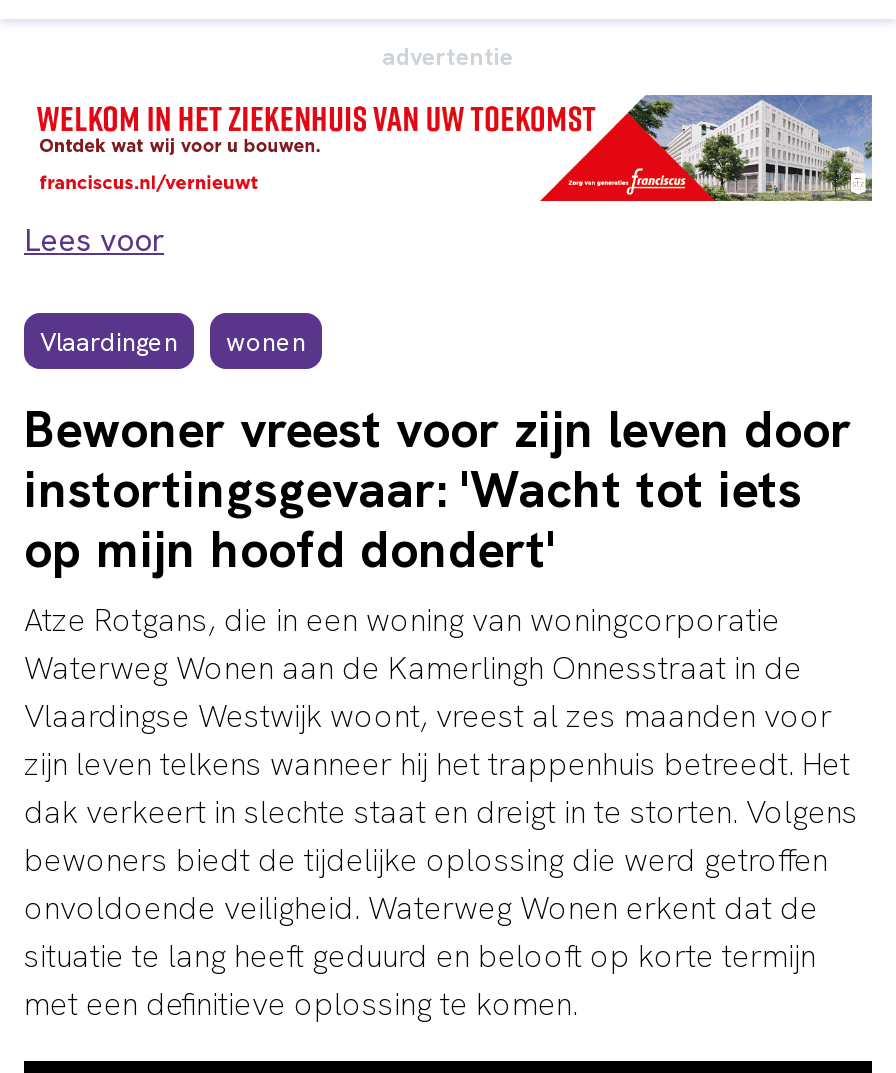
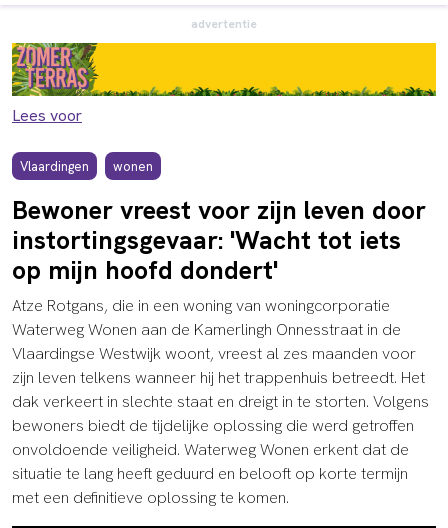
[24,93,874,203] [image] -> [11,42,437,97] [image]

